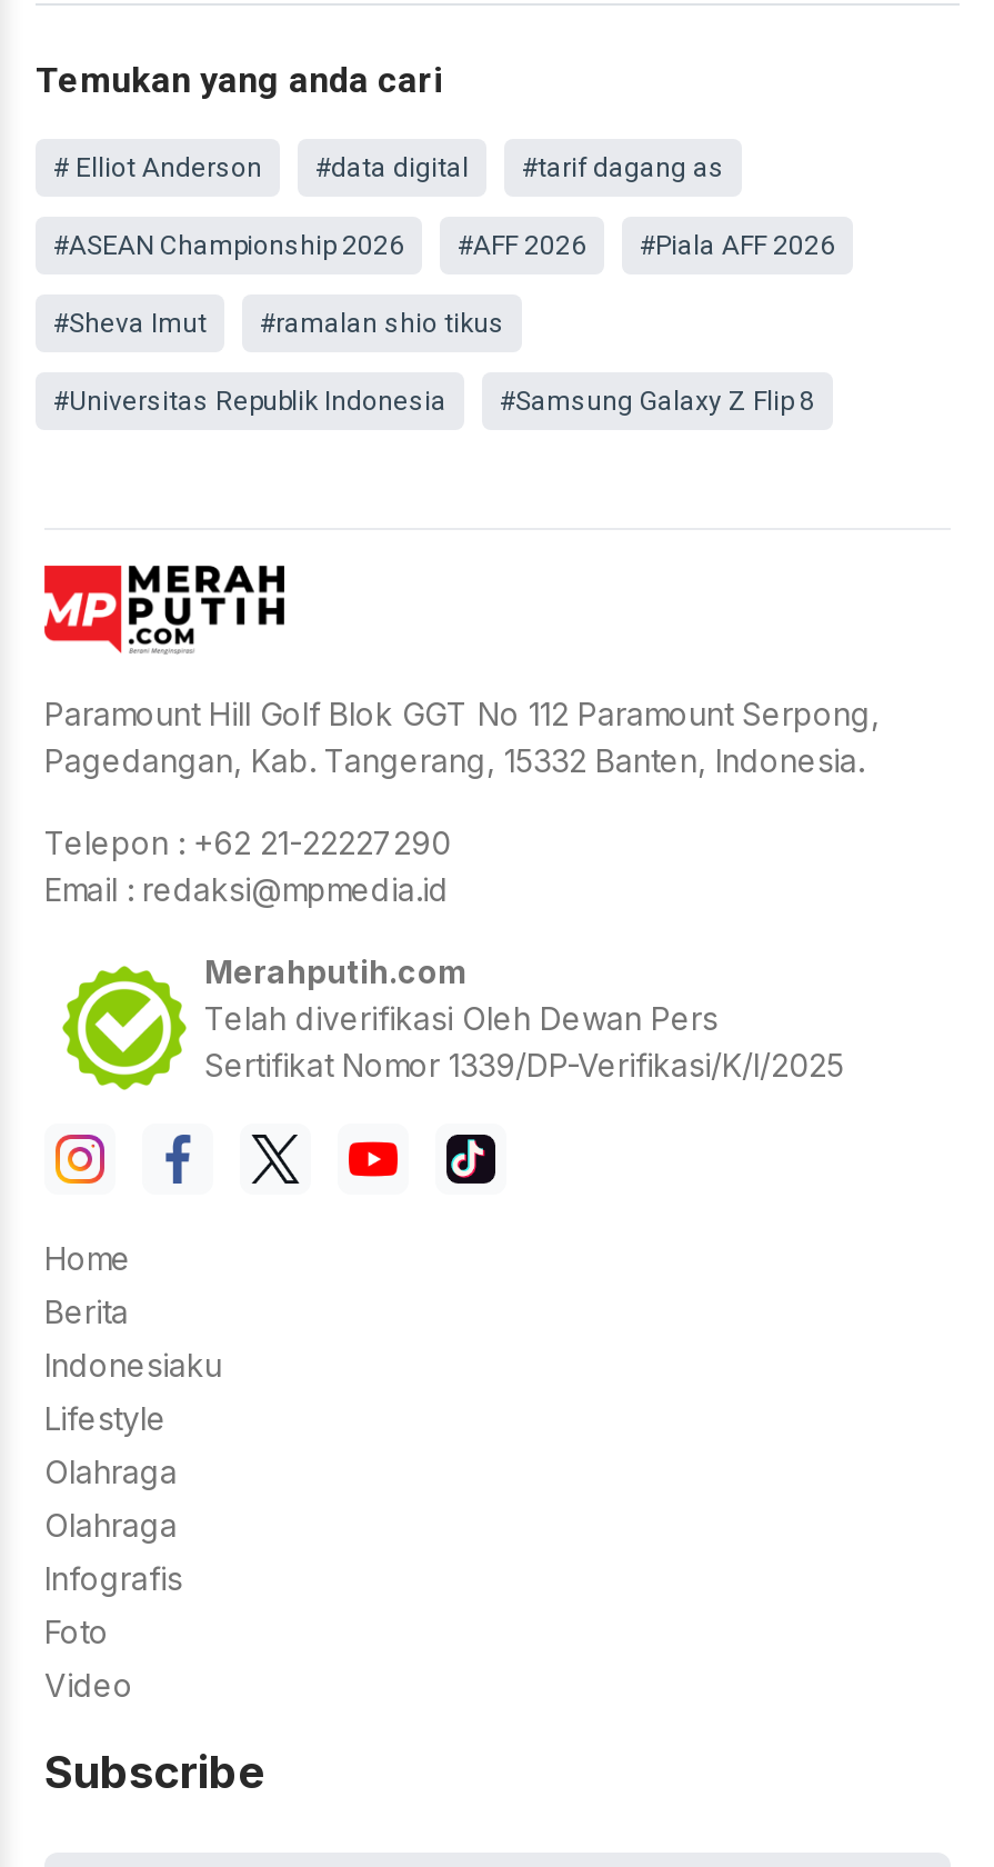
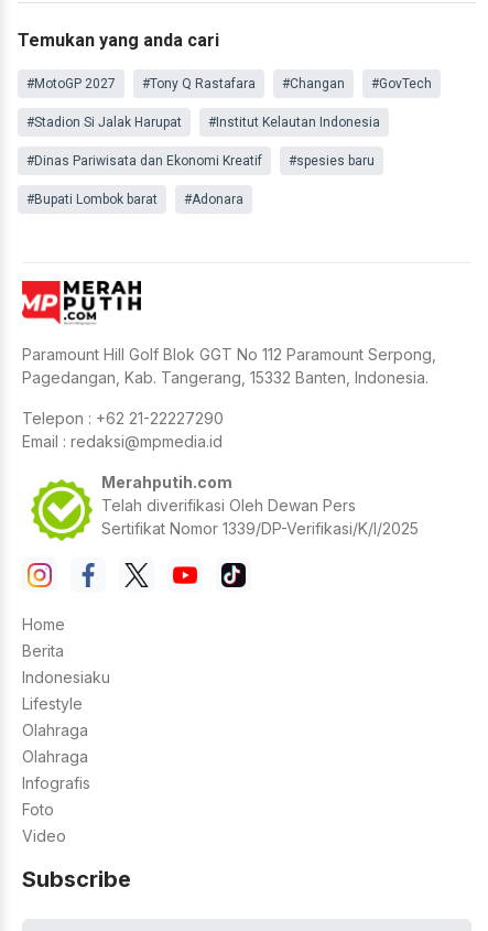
[53,152,724,183] # Elliot Anderson | #data digital | #tarif dagang as -> [26,76,432,91] #MotoGP 2027 | #Tony Q Rastafara | #Changan | #GovTech
[53,230,835,261] #ASEAN Championship 2026 | #AFF 2026 | #Piala AFF 2026 -> [26,115,380,130] #Stadion Si Jalak Harupat | #Institut Kelautan Indonesia
[53,308,504,339] #Sheva Imut | #ramalan shio tikus -> [26,153,375,169] #Dinas Pariwisata dan Ekonomi Kreatif | #spesies baru
[53,386,815,417] #Universitas Republik Indonesia | #Samsung Galaxy Z Flip 8 -> [26,192,243,207] #Bupati Lombok barat | #Adonara

